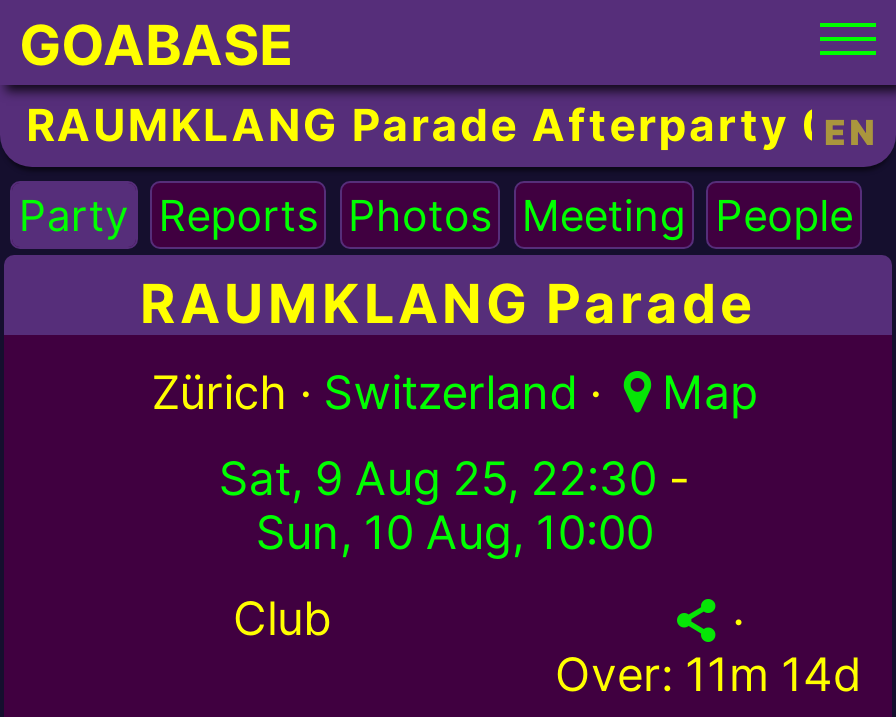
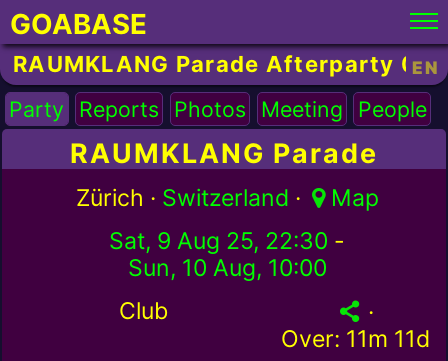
[555,648,861,704] Over: 11m 14d -> [281,325,430,353] Over: 11m 11d

